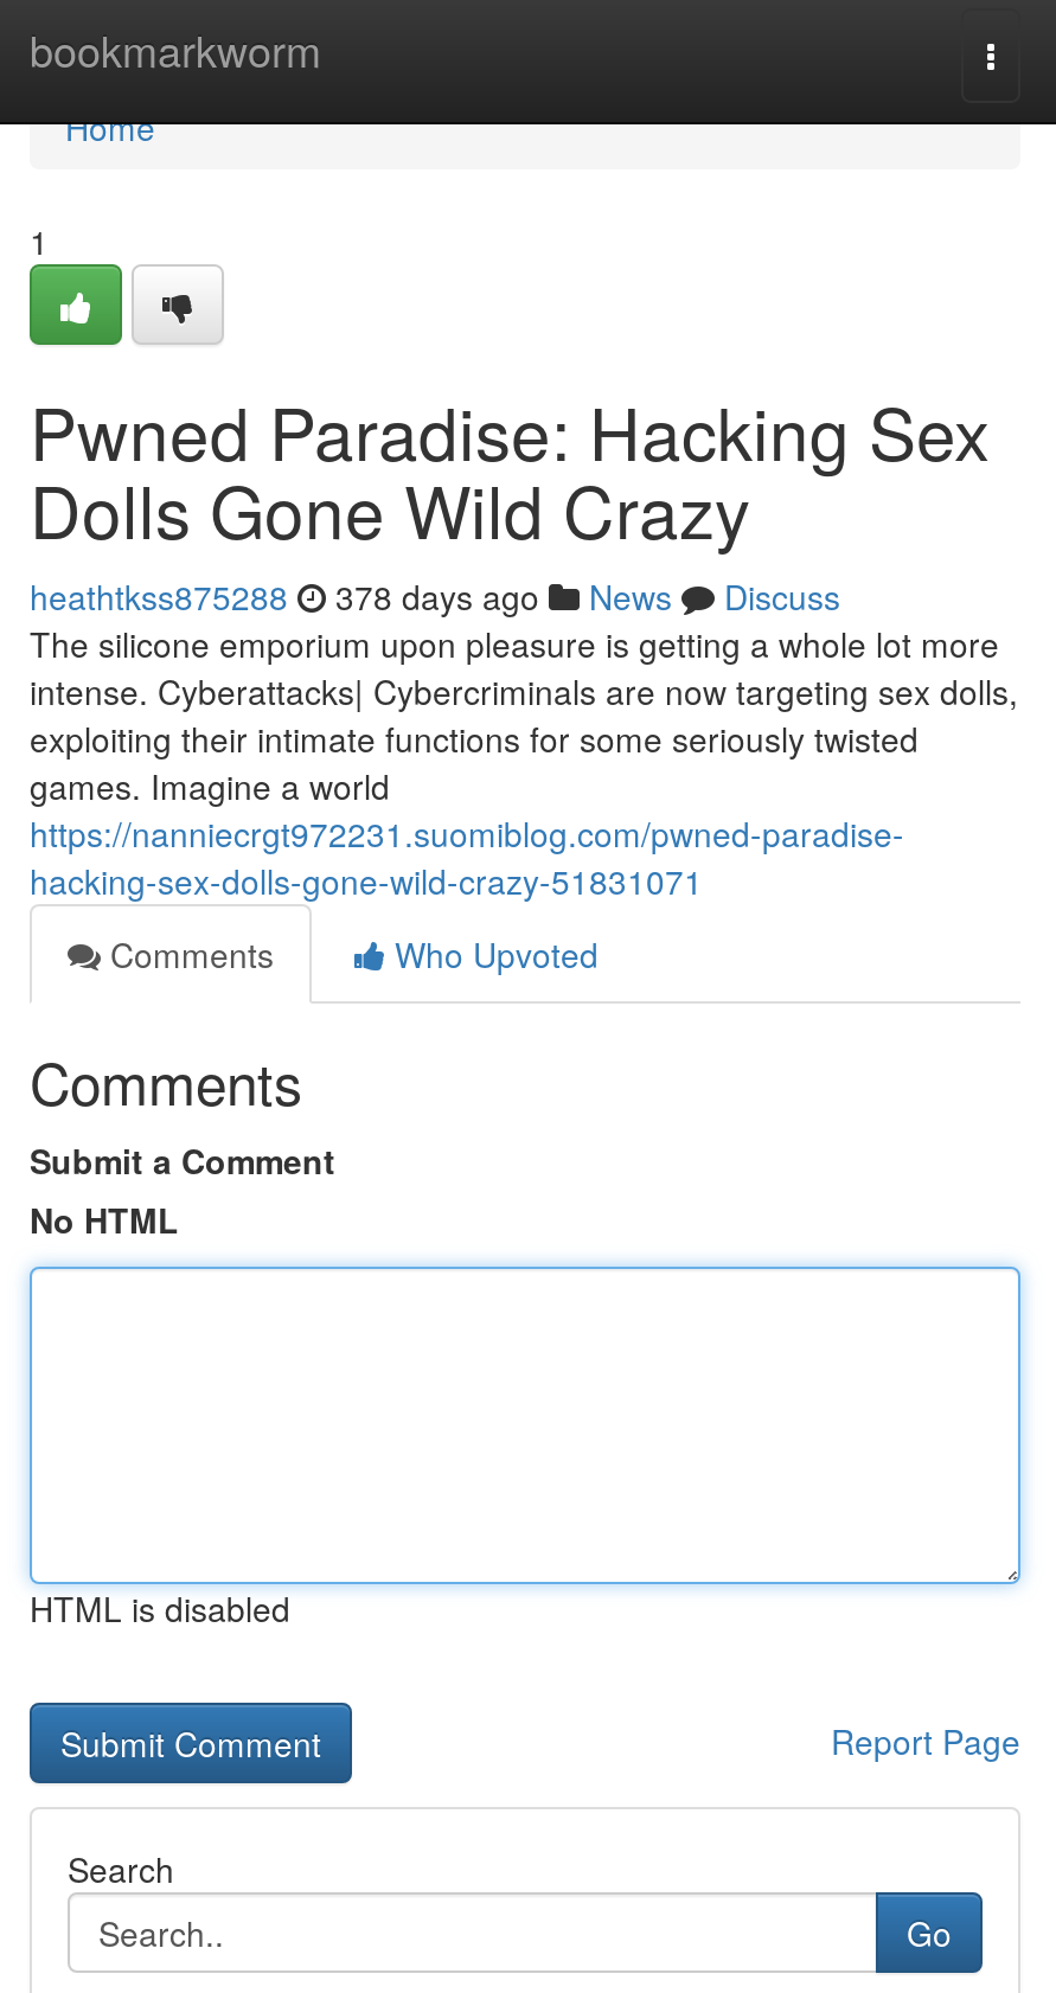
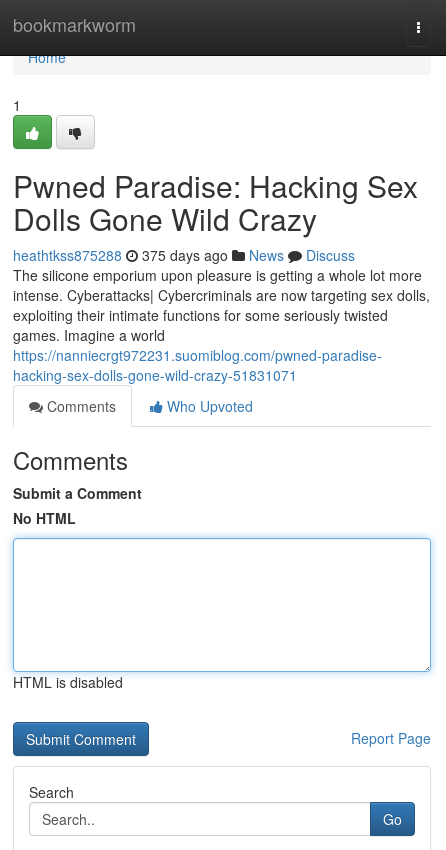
[30,572,840,620] heathtkss875288 378 days ago News Discuss -> [13,245,355,265] heathtkss875288 375 days ago News Discuss

